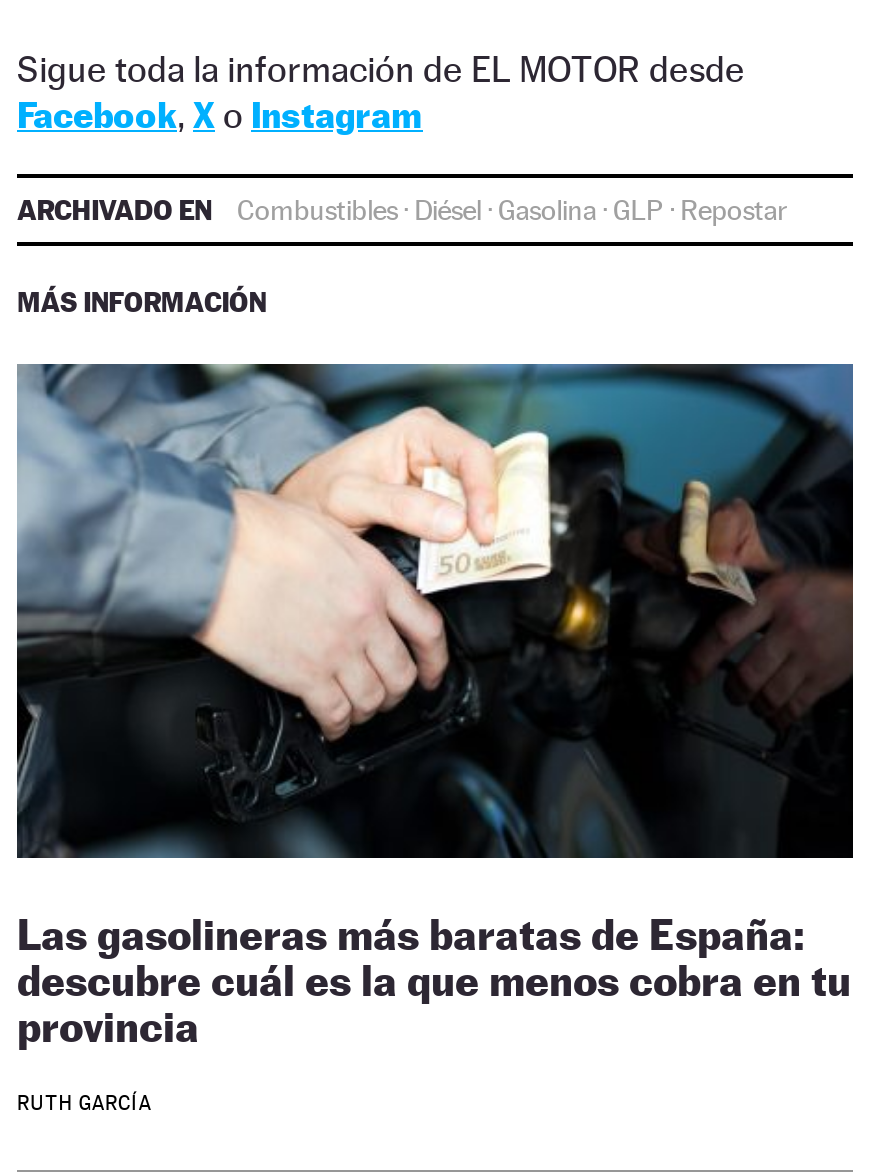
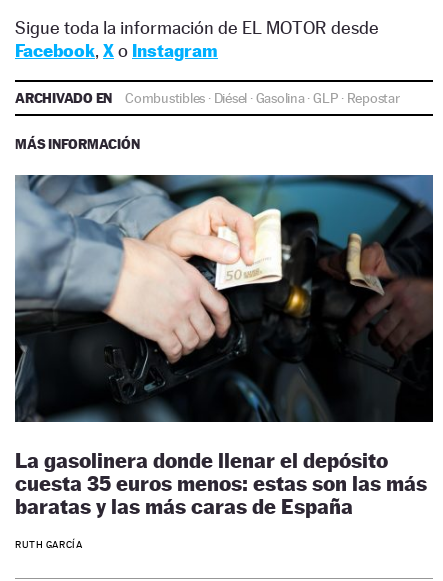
[17,909,851,1051] Las gasolineras más baratas de España: | descubre cuál es la que menos cobra en tu | provincia -> [15,447,427,518] La gasolinera donde llenar el depósito | cuesta 35 euros menos: estas son las más | baratas y las más caras de España

